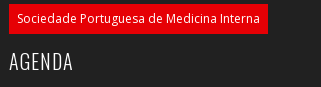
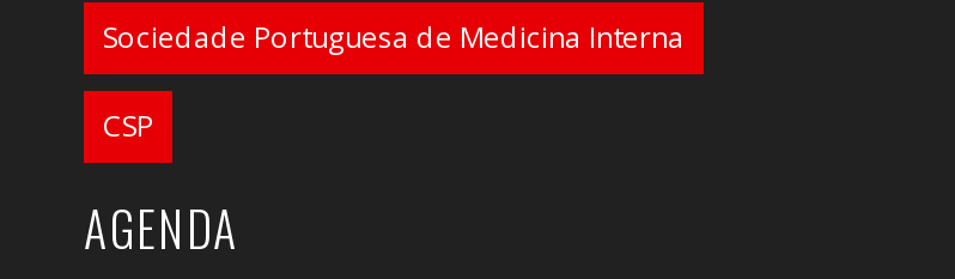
none -> [103,104,153,145] CSP

